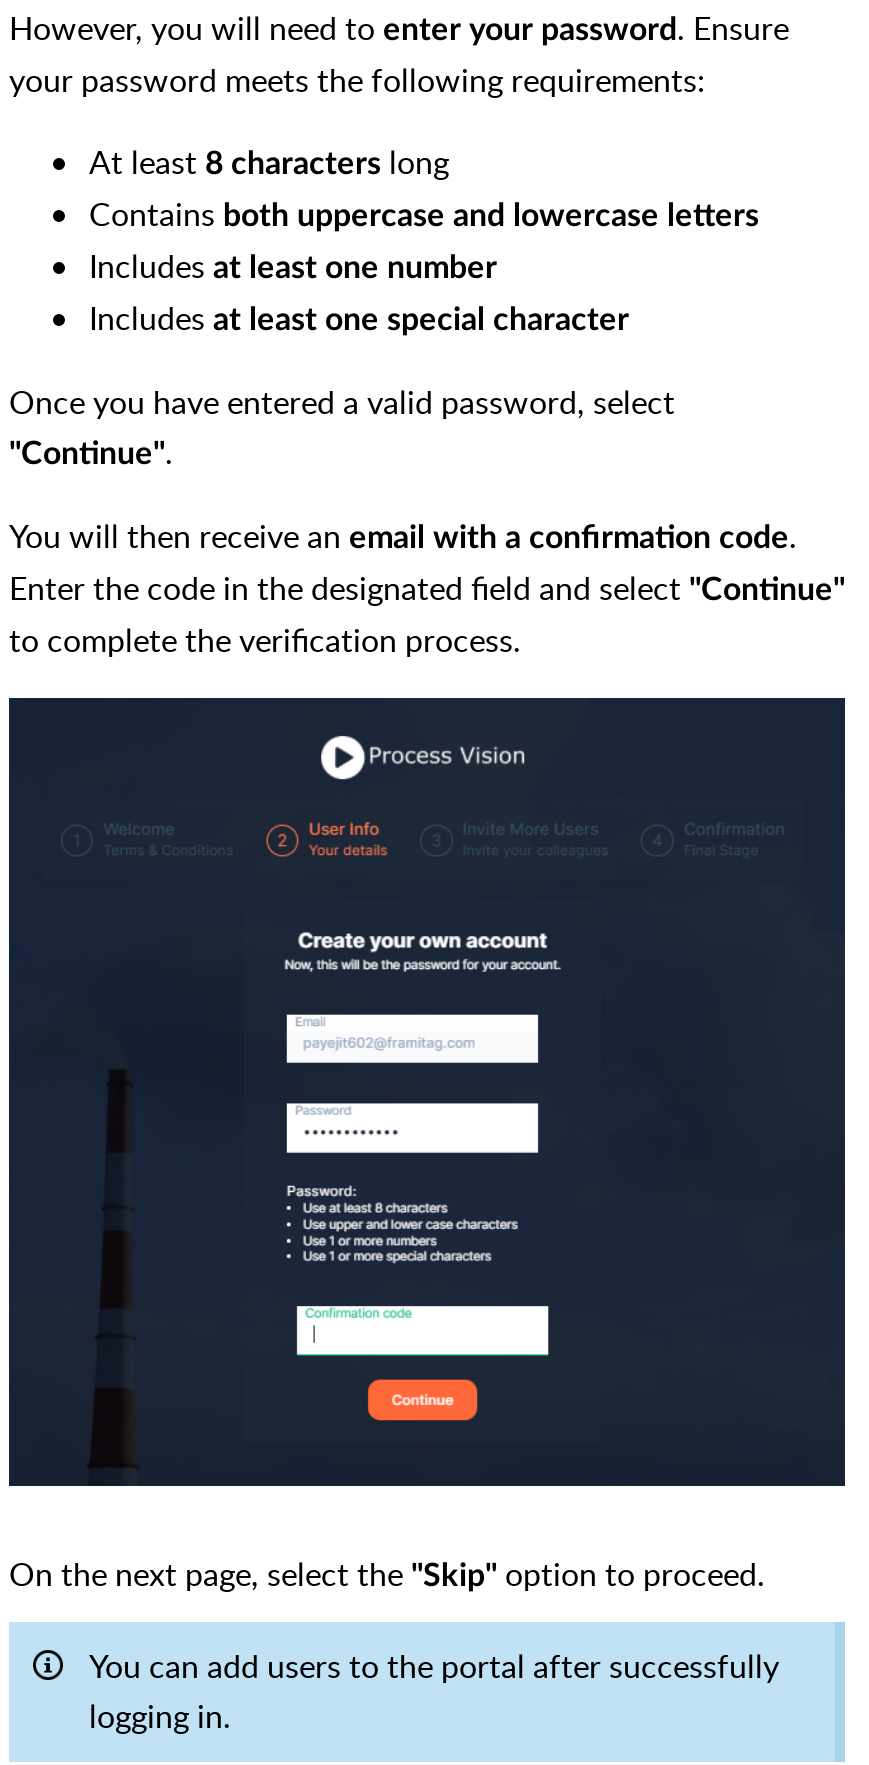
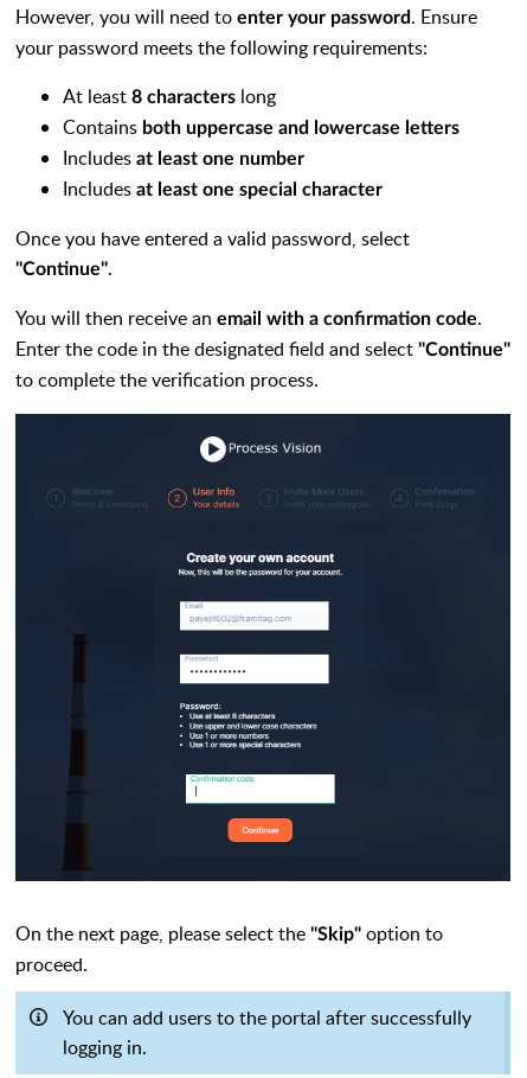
[9,1552,773,1596] On the next page, select the "Skip" option to proceed. -> [15,921,443,977] On the next page, please select the "Skip" option to | proceed.

